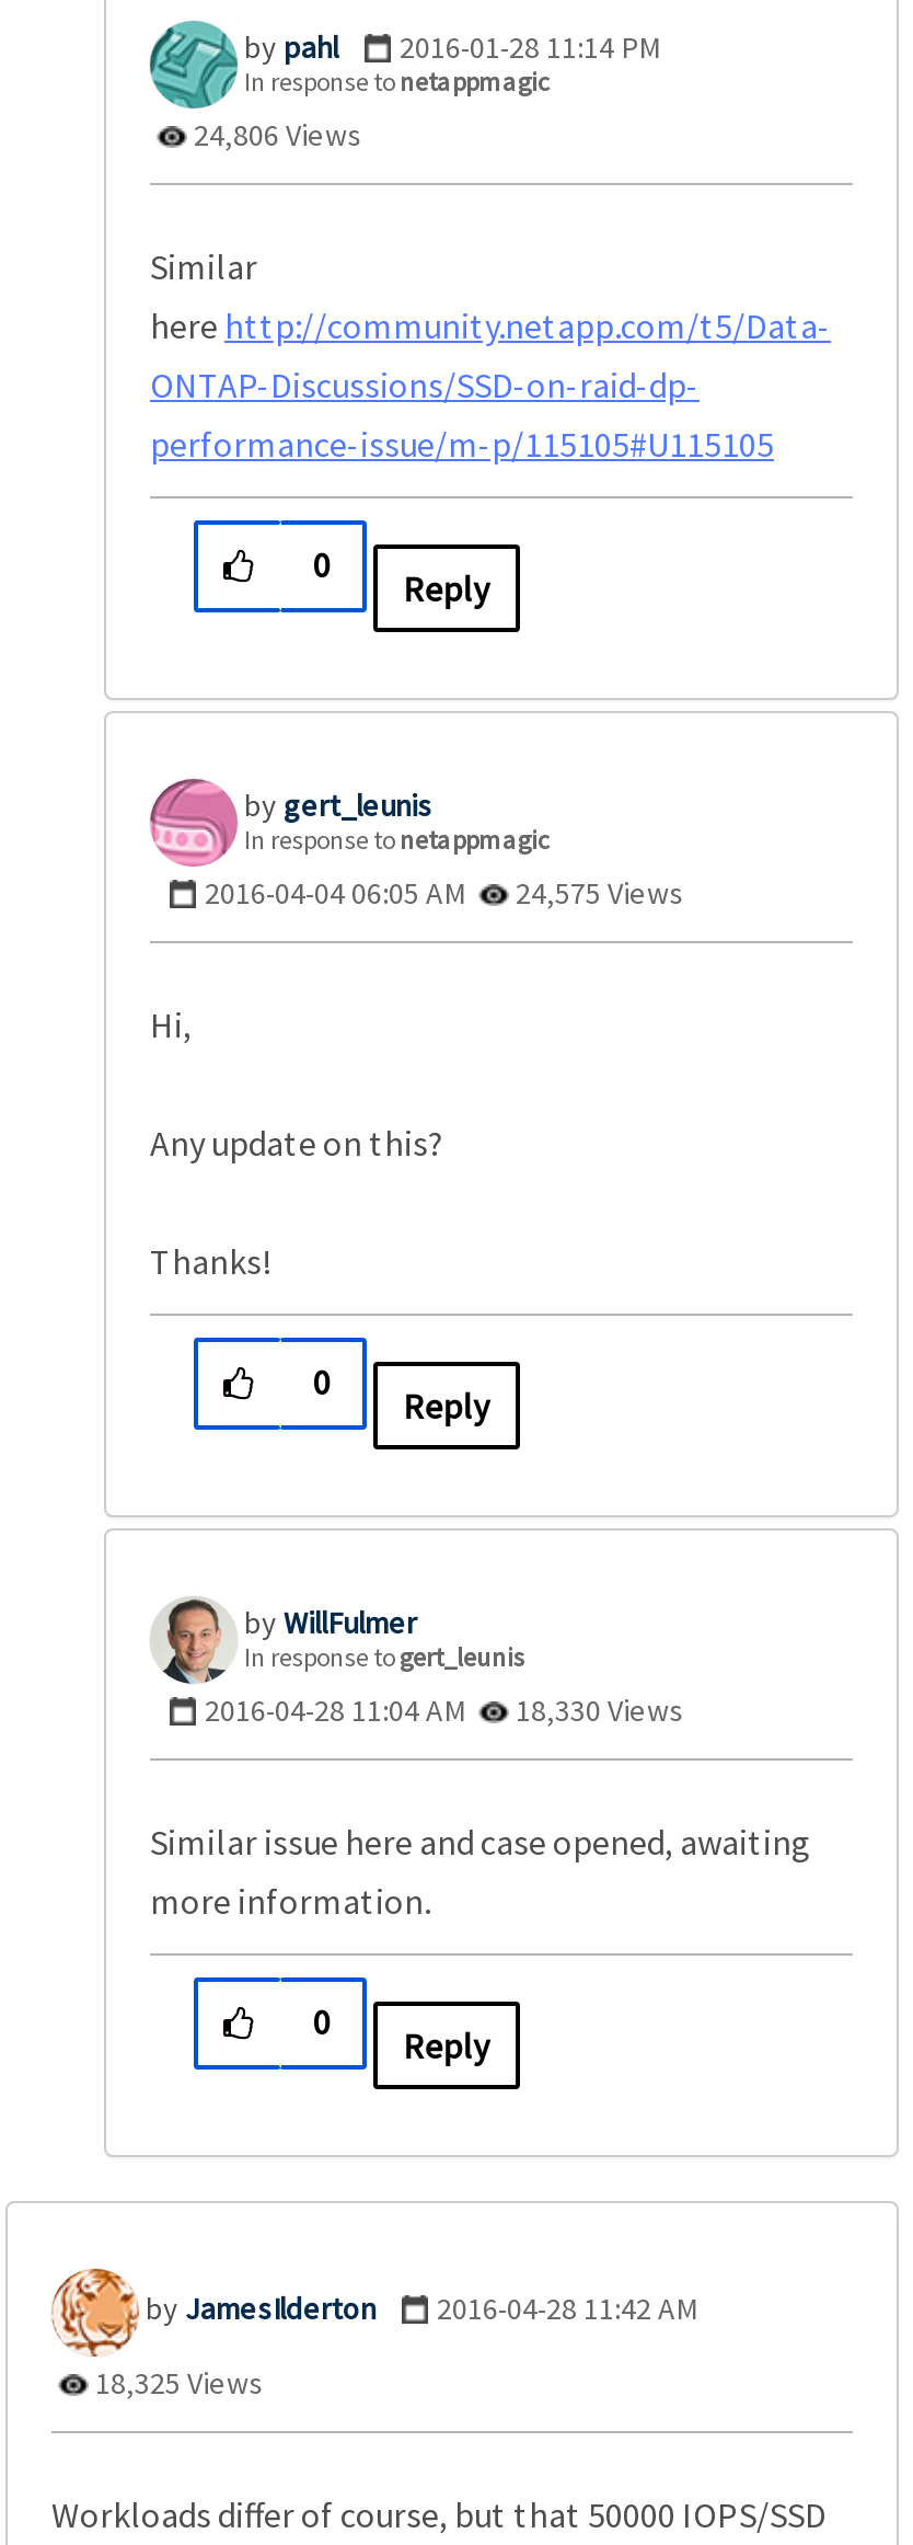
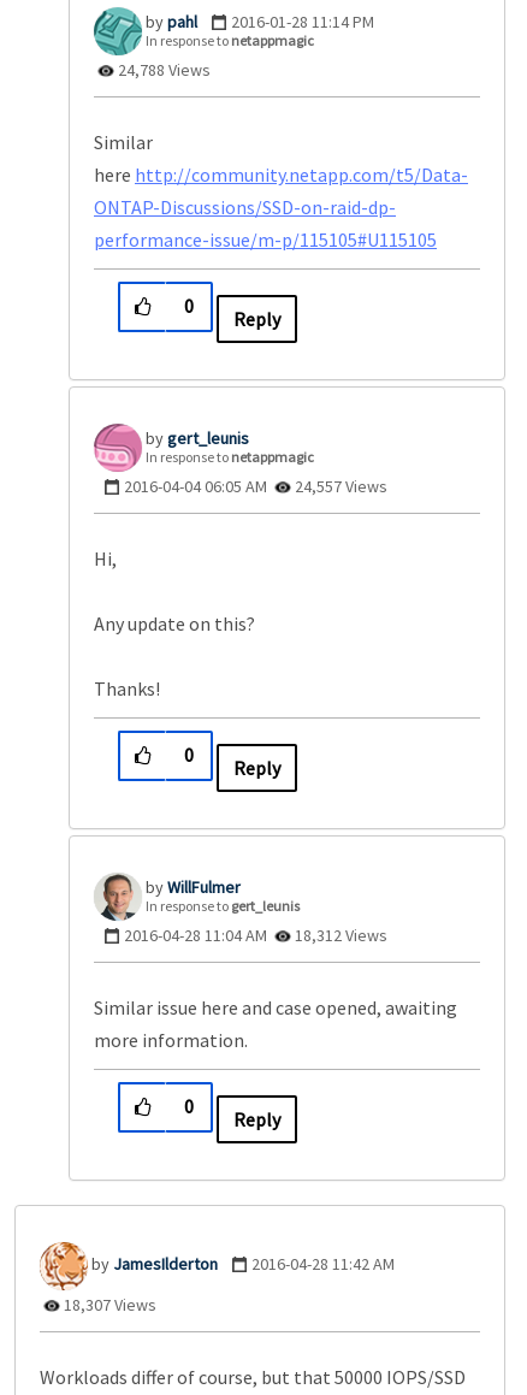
[187,115,362,154] 24,806 Views -> [114,59,211,81] 24,788 Views
[205,873,684,913] 2016-04-04 06:05 AM 24,575 Views -> [124,475,387,497] 2016-04-04 06:05 AM 24,557 Views
[205,1690,684,1730] 2016-04-28 11:04 AM 18,330 Views -> [124,924,387,946] 2016-04-28 11:04 AM 18,312 Views
[89,2363,264,2403] 18,325 Views -> [60,1294,156,1316] 18,307 Views

